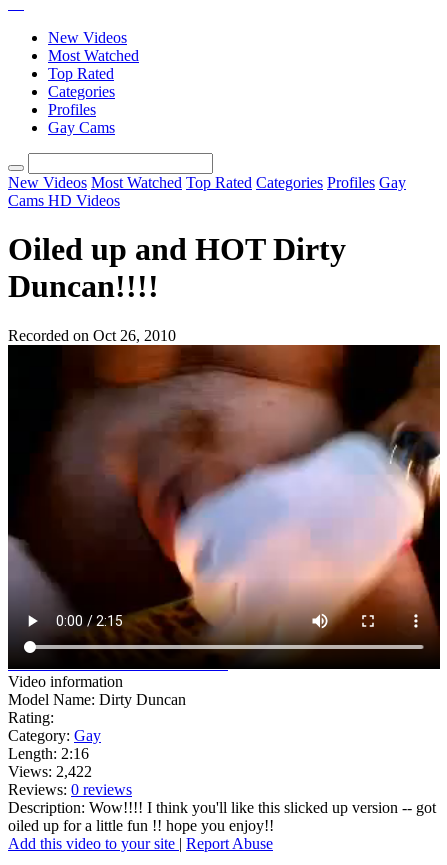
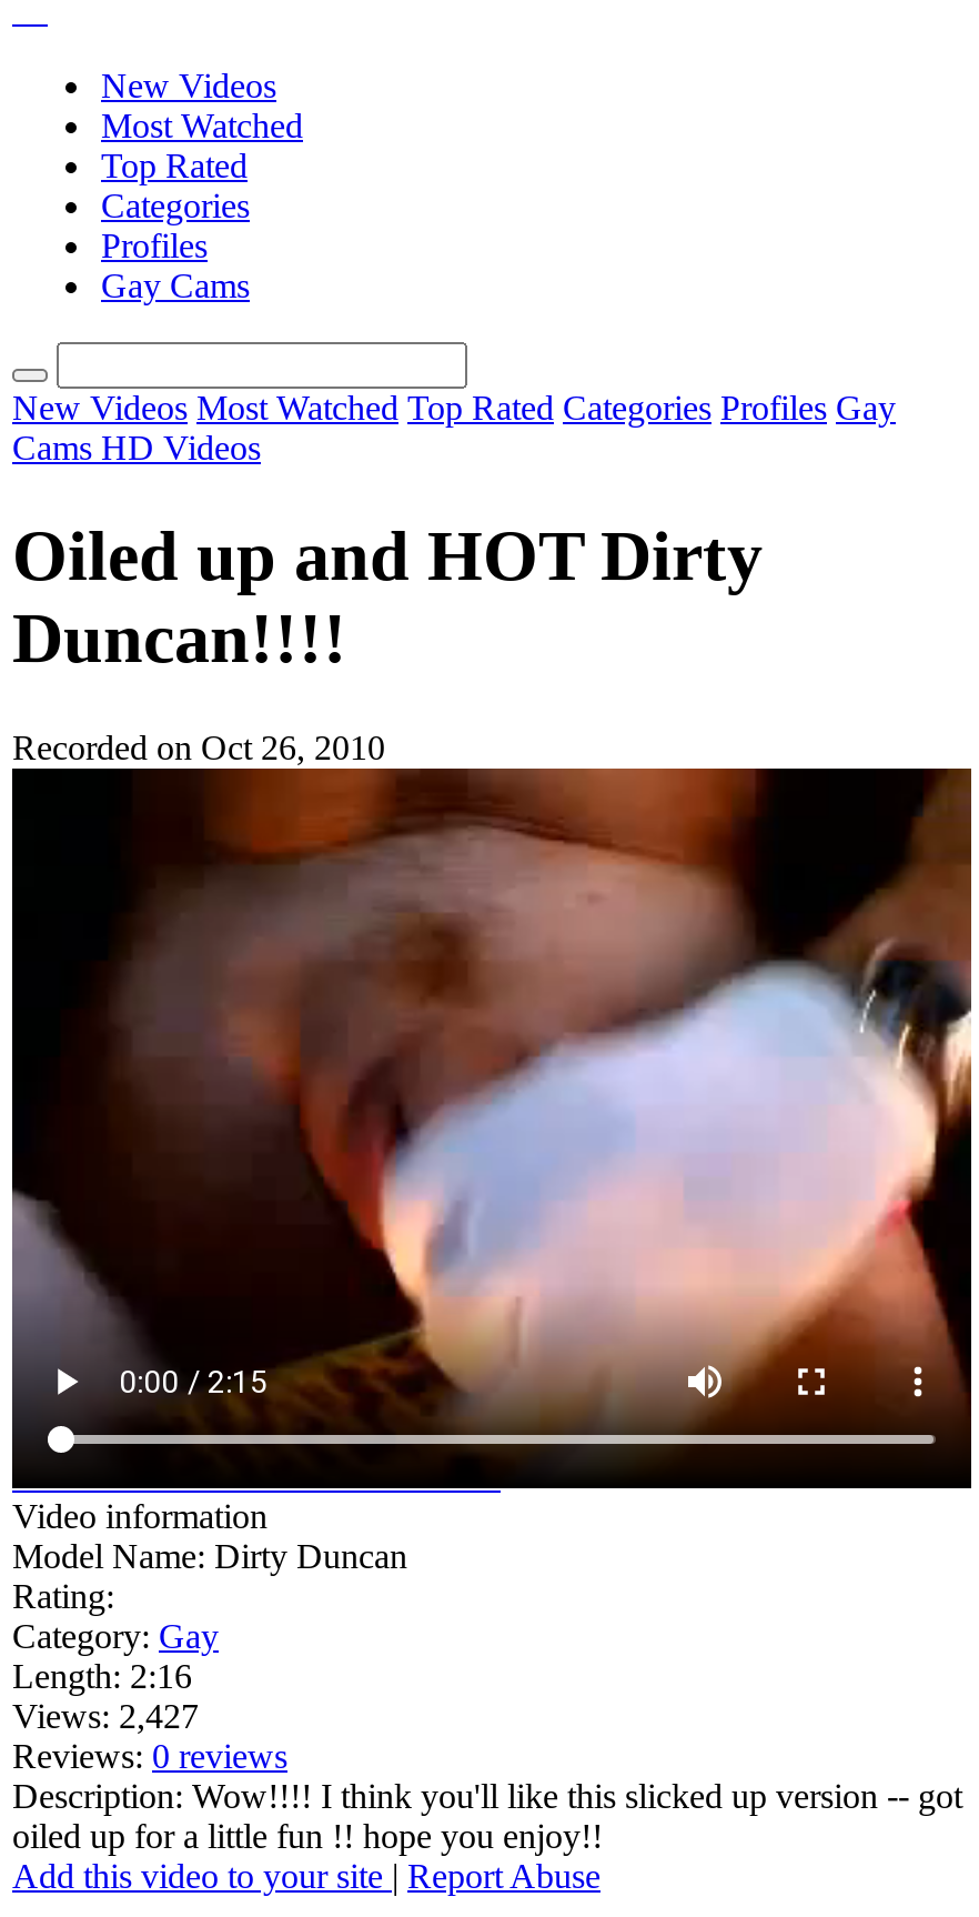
[8,763,92,780] Views: 2,422 -> [12,1697,199,1735] Views: 2,427

